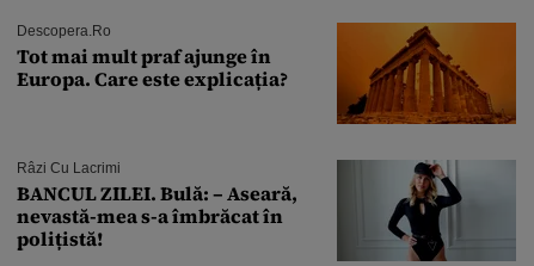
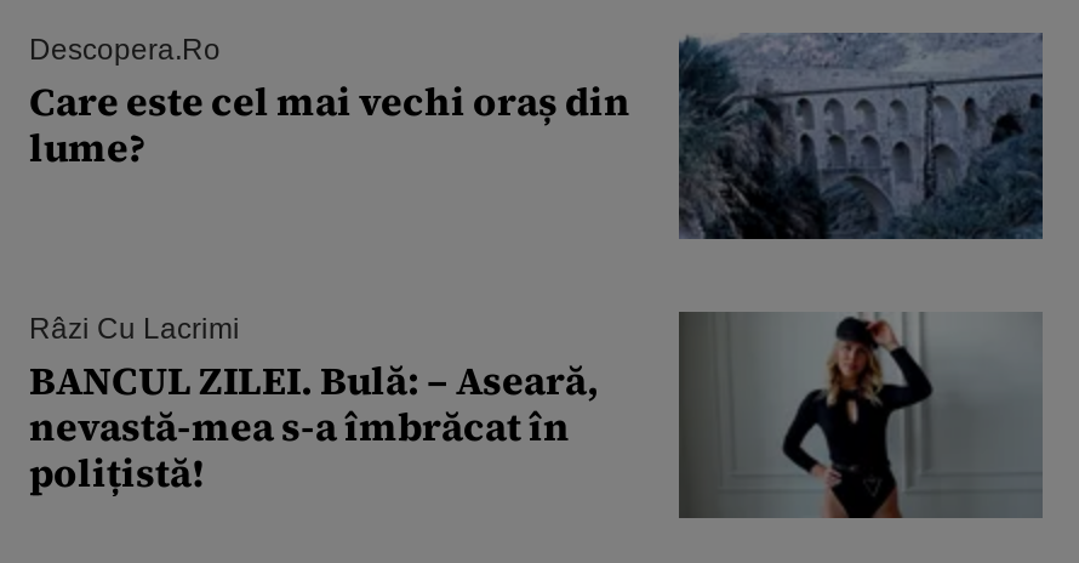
[17,21,517,125] [image] | Tot mai mult praf ajunge în | Europa. Care este explicația? -> [29,30,1045,241] [image] | Care este cel mai vechi oraș din | lume?

